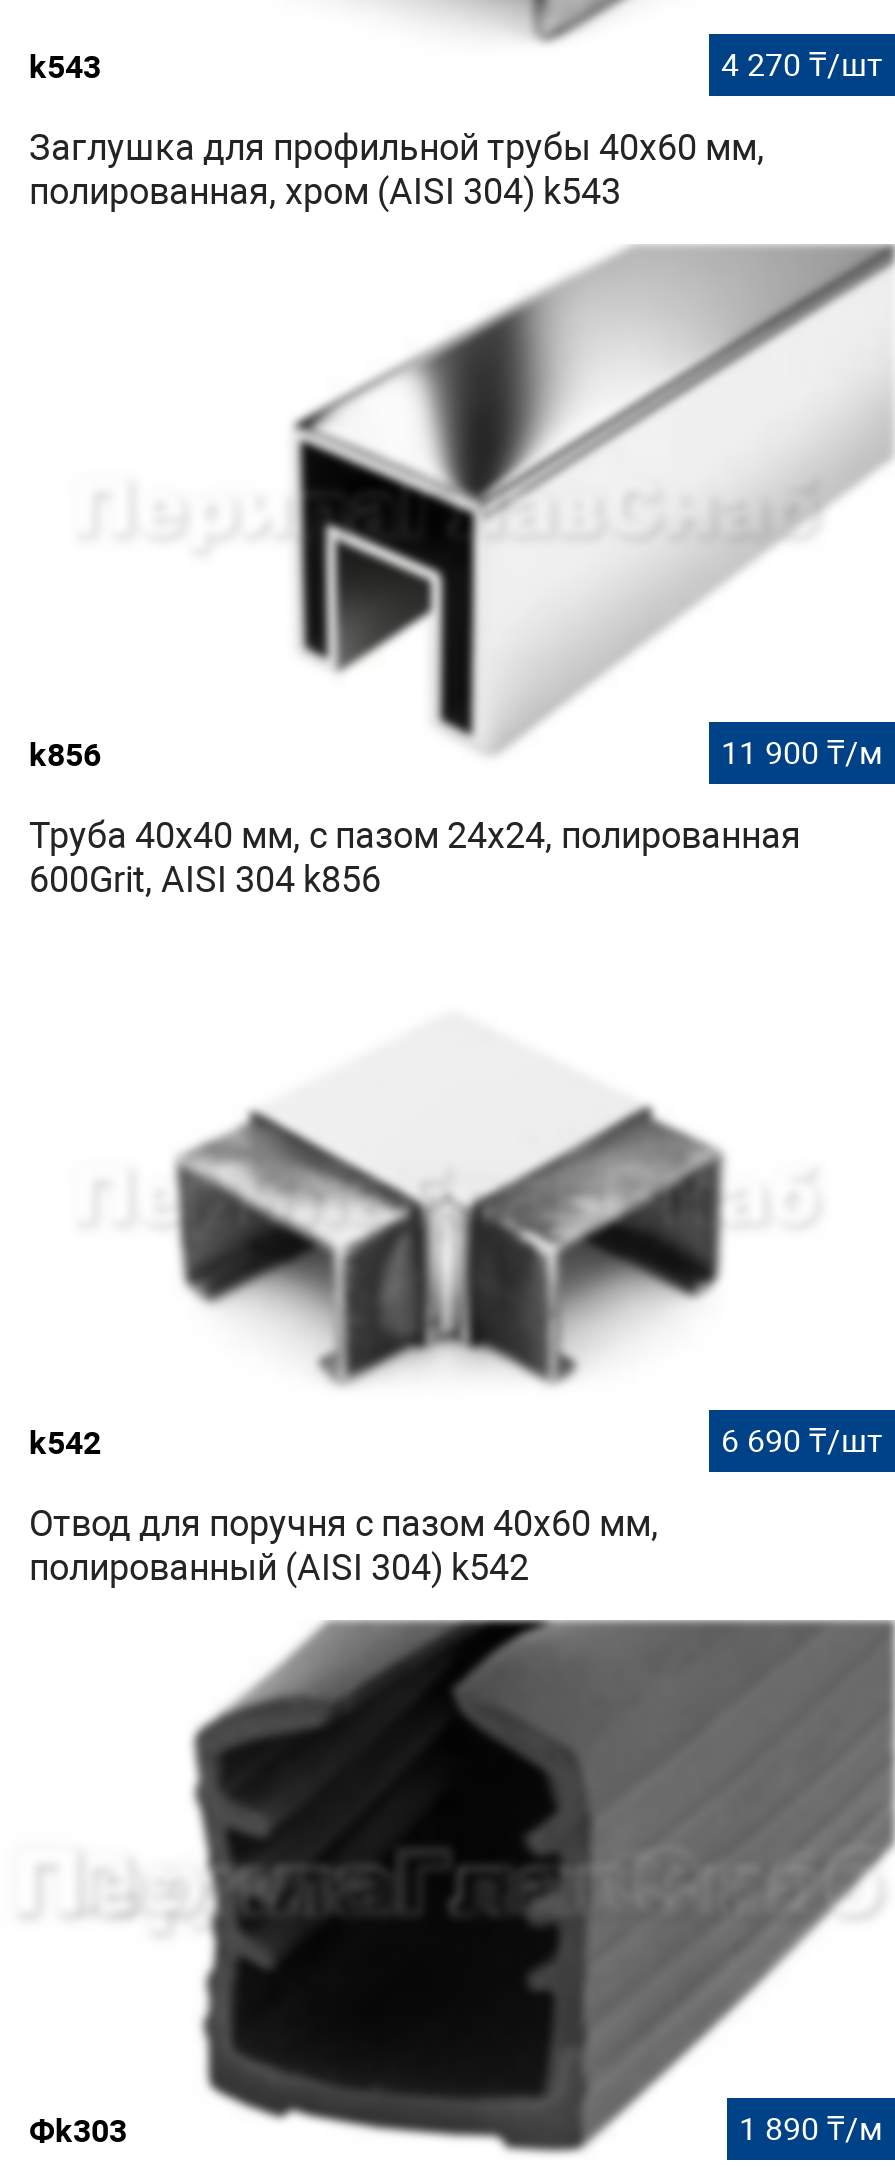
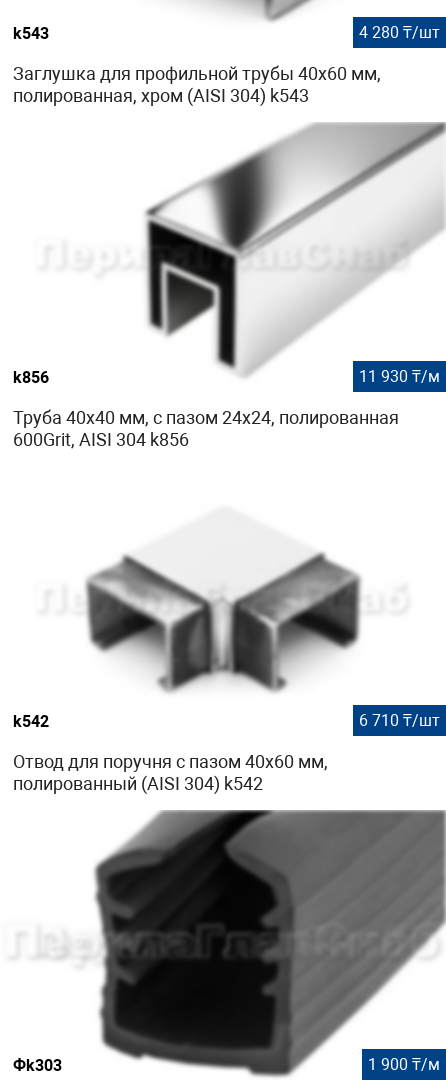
[721,46,883,84] 4 270 ₸/шт -> [359,23,440,42] 4 280 ₸/шт
[721,734,883,772] 11 900 ₸/м -> [359,367,440,386] 11 930 ₸/м
[721,1422,883,1460] 6 690 ₸/шт -> [359,711,440,730] 6 710 ₸/шт
[739,2109,883,2147] 1 890 ₸/м -> [368,1054,440,1073] 1 900 ₸/м

